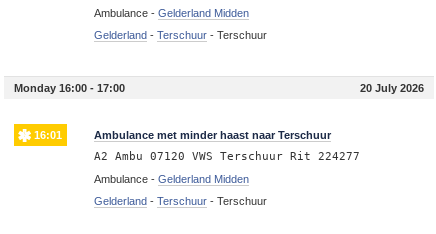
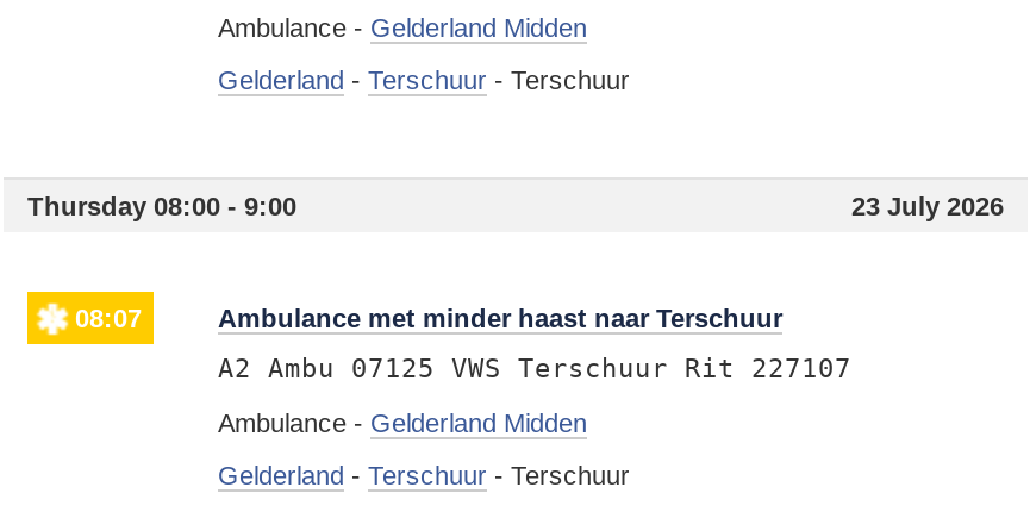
[14,82,424,94] Monday 16:00 - 17:00 | 20 July 2026 -> [27,191,1004,220] Thursday 08:00 - 9:00 | 23 July 2026
[34,129,62,141] 16:01 -> [75,303,142,332] 08:07
[94,150,360,163] A2 Ambu 07120 VWS Terschuur Rit 224277 -> [218,353,851,384] A2 Ambu 07125 VWS Terschuur Rit 227107

